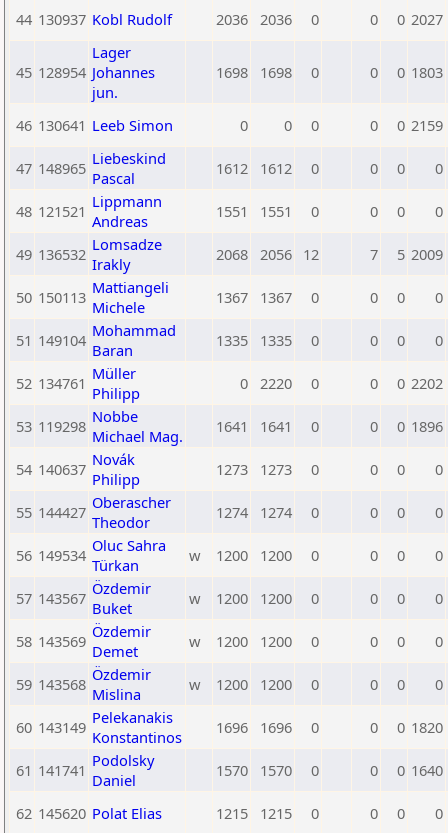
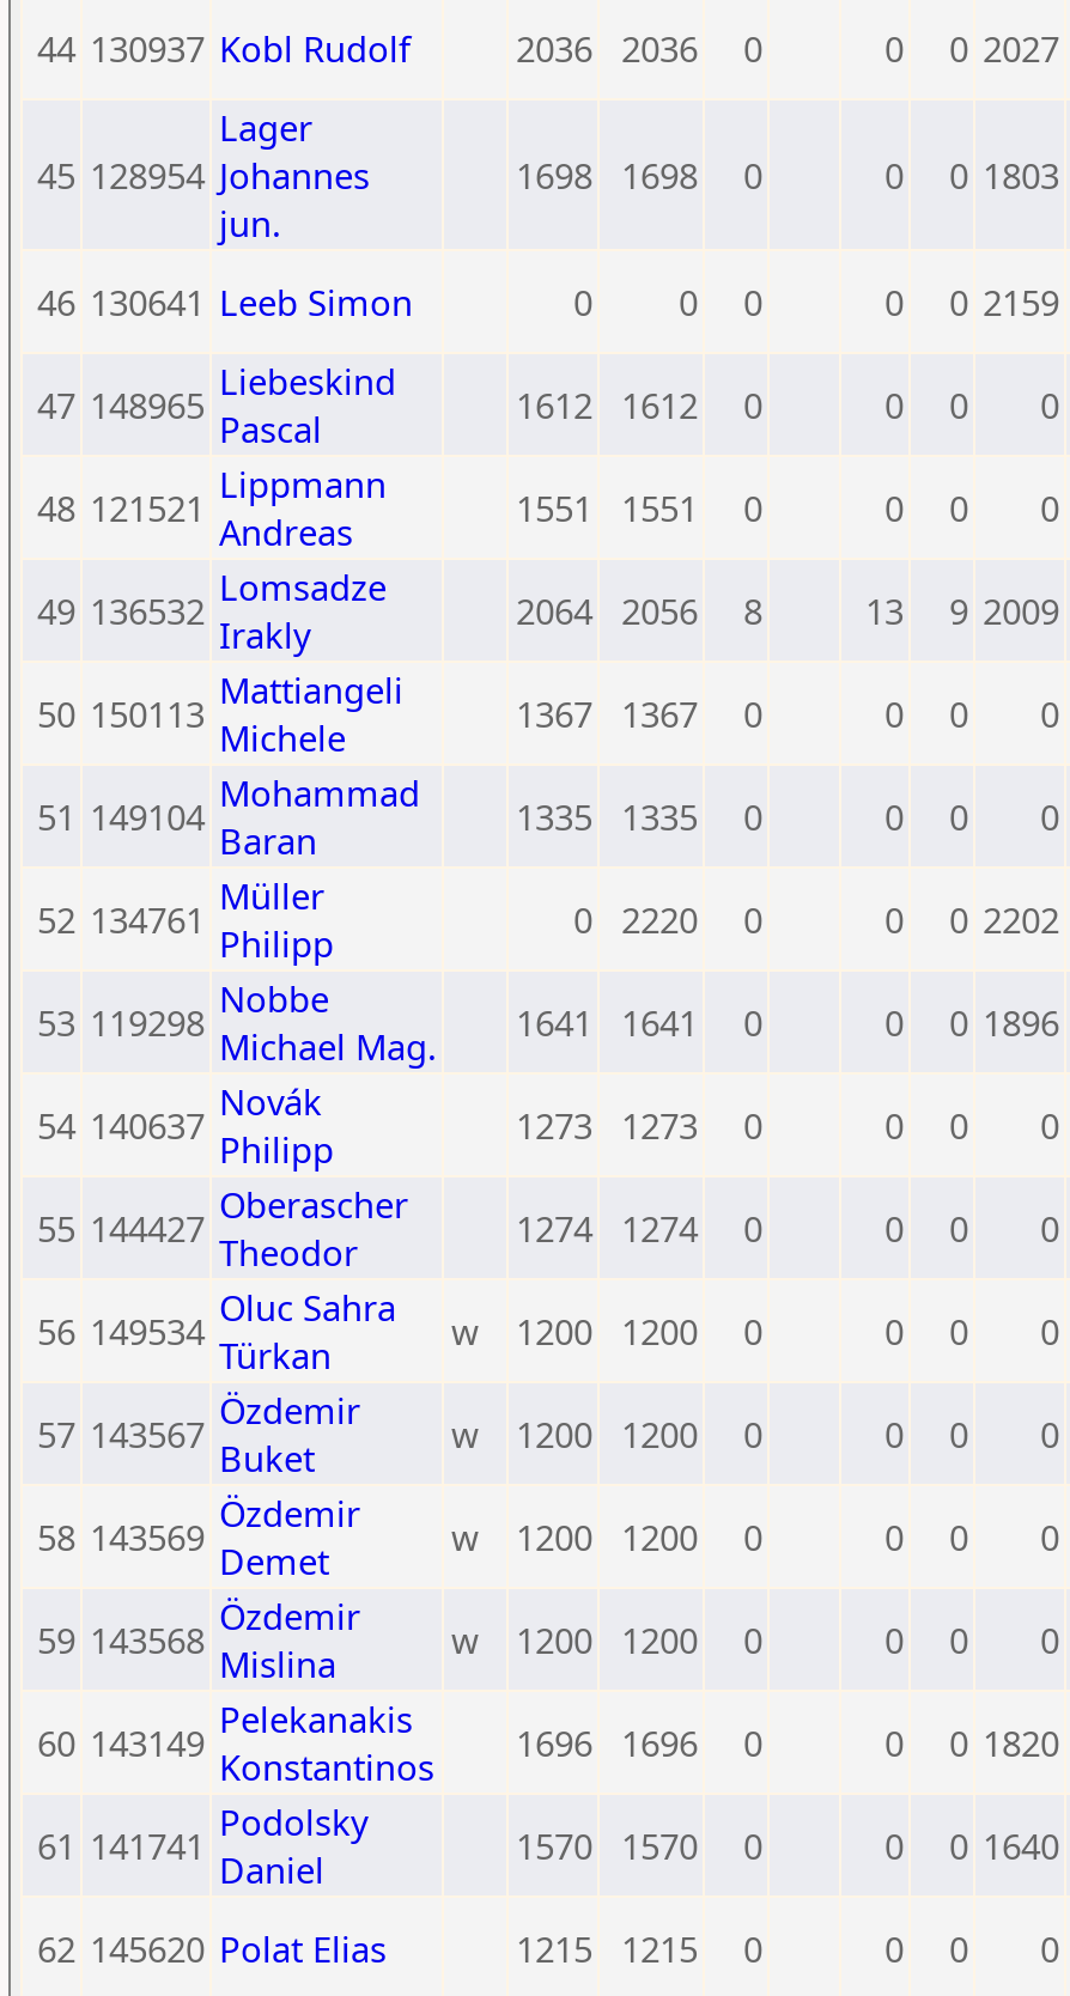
[216,244,443,264] 2068 2056 12 | 7 | 5 2009 -> [516,586,1059,634] 2064 2056 | 8 | 13 | 9 2009

